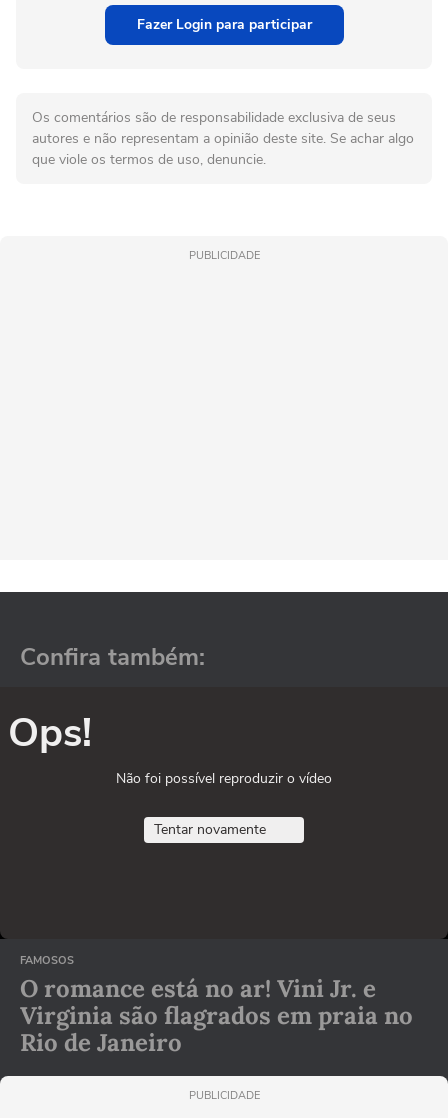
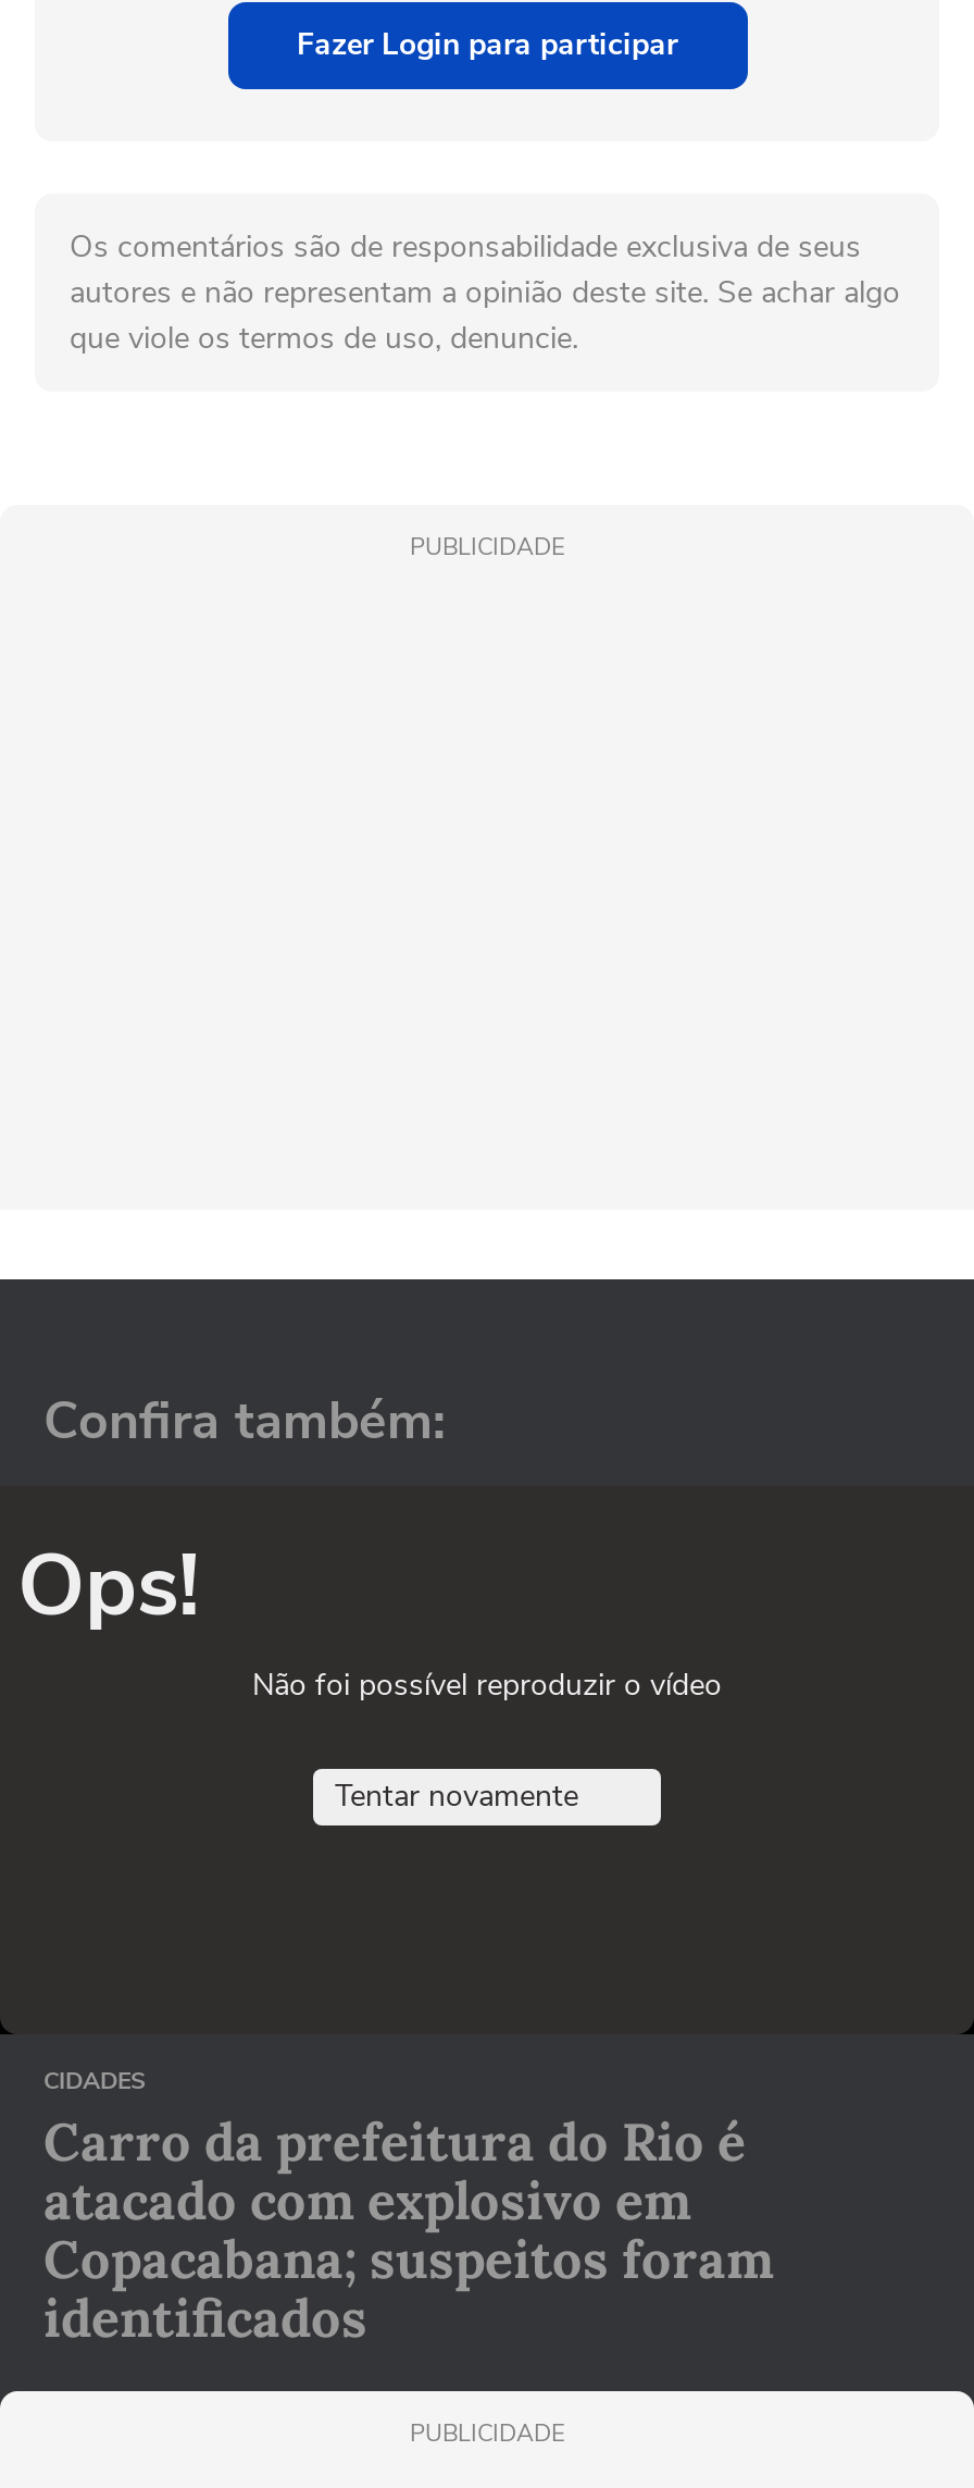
[20,953,413,1058] FAMOSOS | O romance está no ar! Vini Jr. e | Virginia são flagrados em praia no | Rio de Janeiro -> [43,2064,774,2352] CIDADES | Carro da prefeitura do Rio é | atacado com explosivo em | Copacabana; suspeitos foram | identificados

